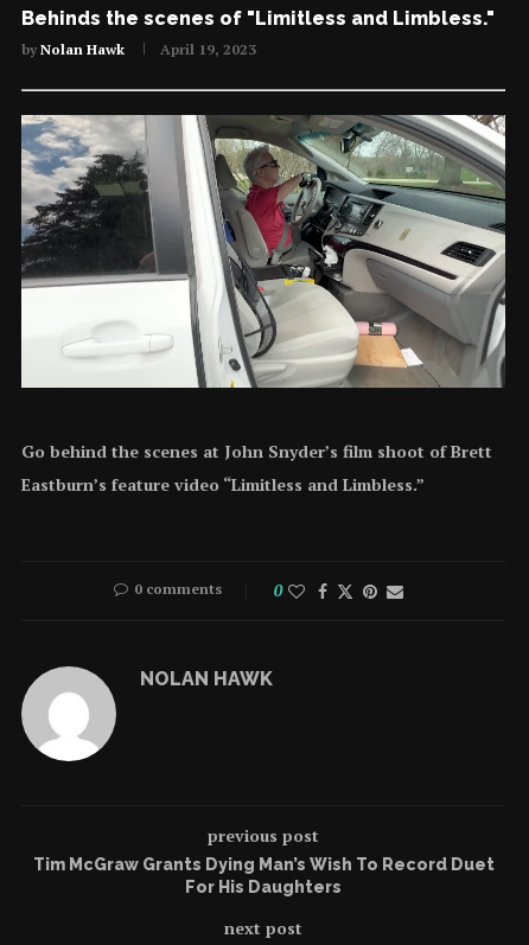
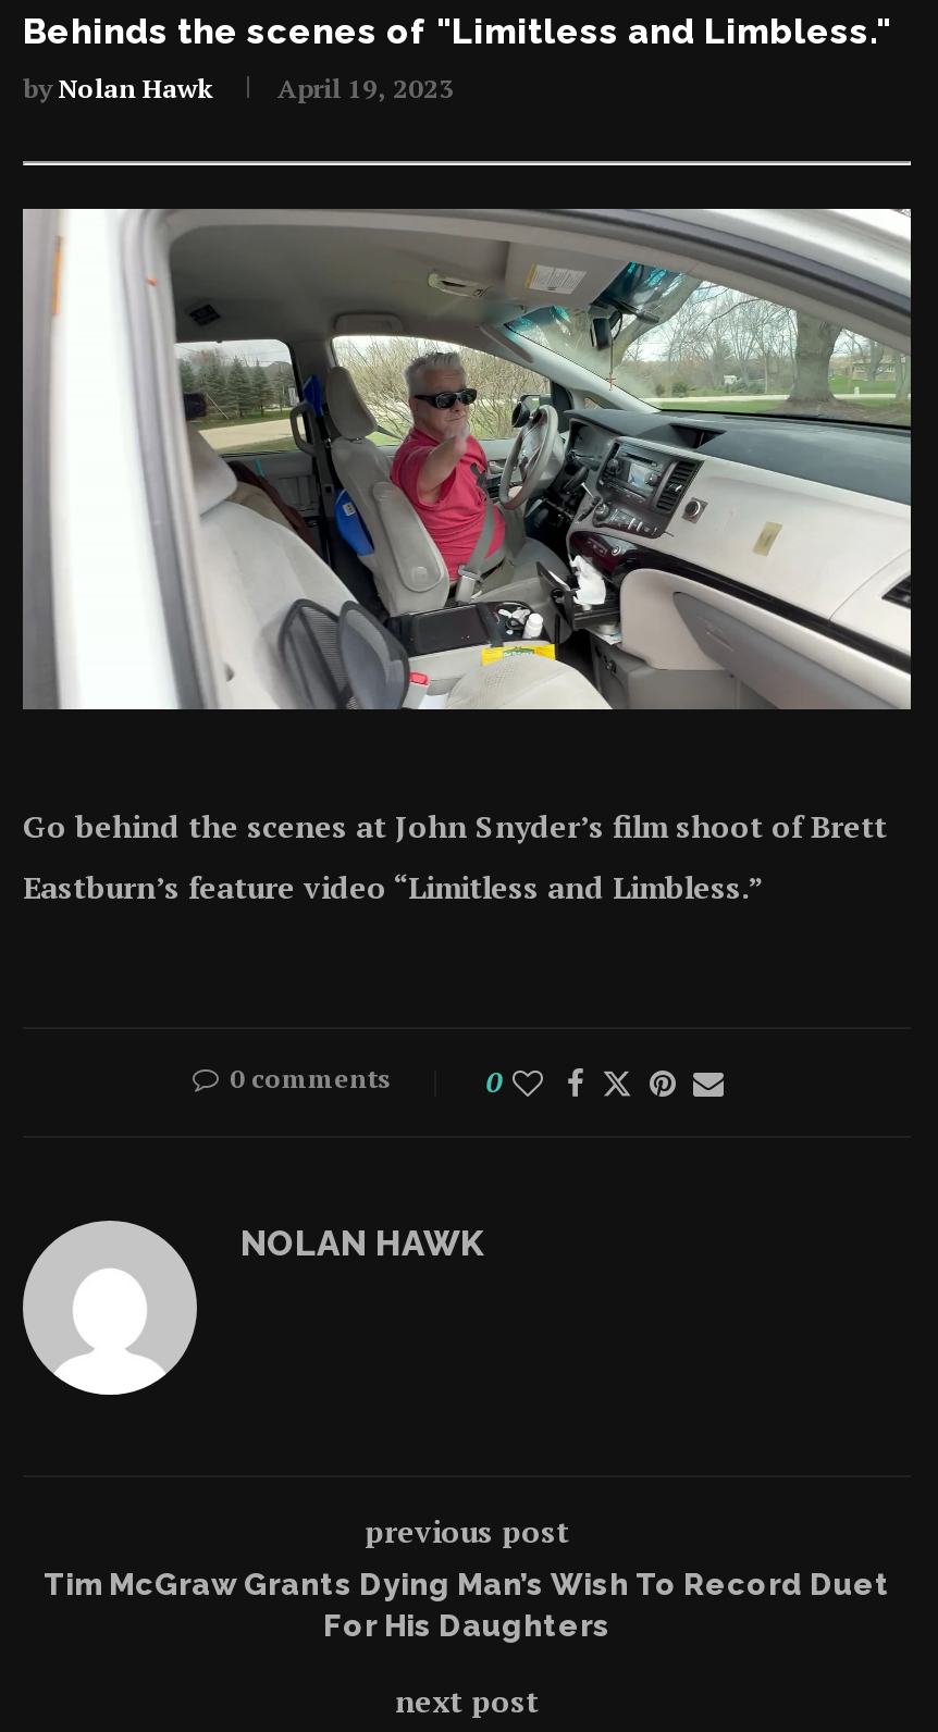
[21,114,506,389] [image] -> [21,207,913,709] [image]

